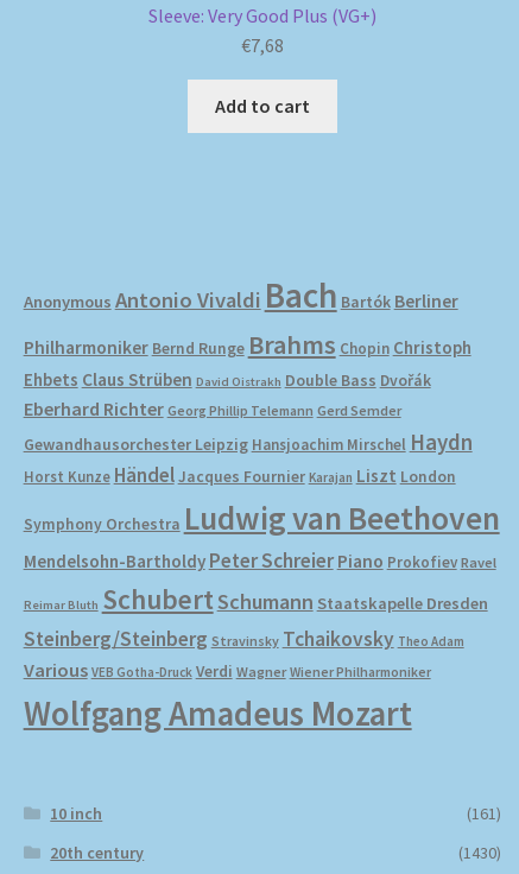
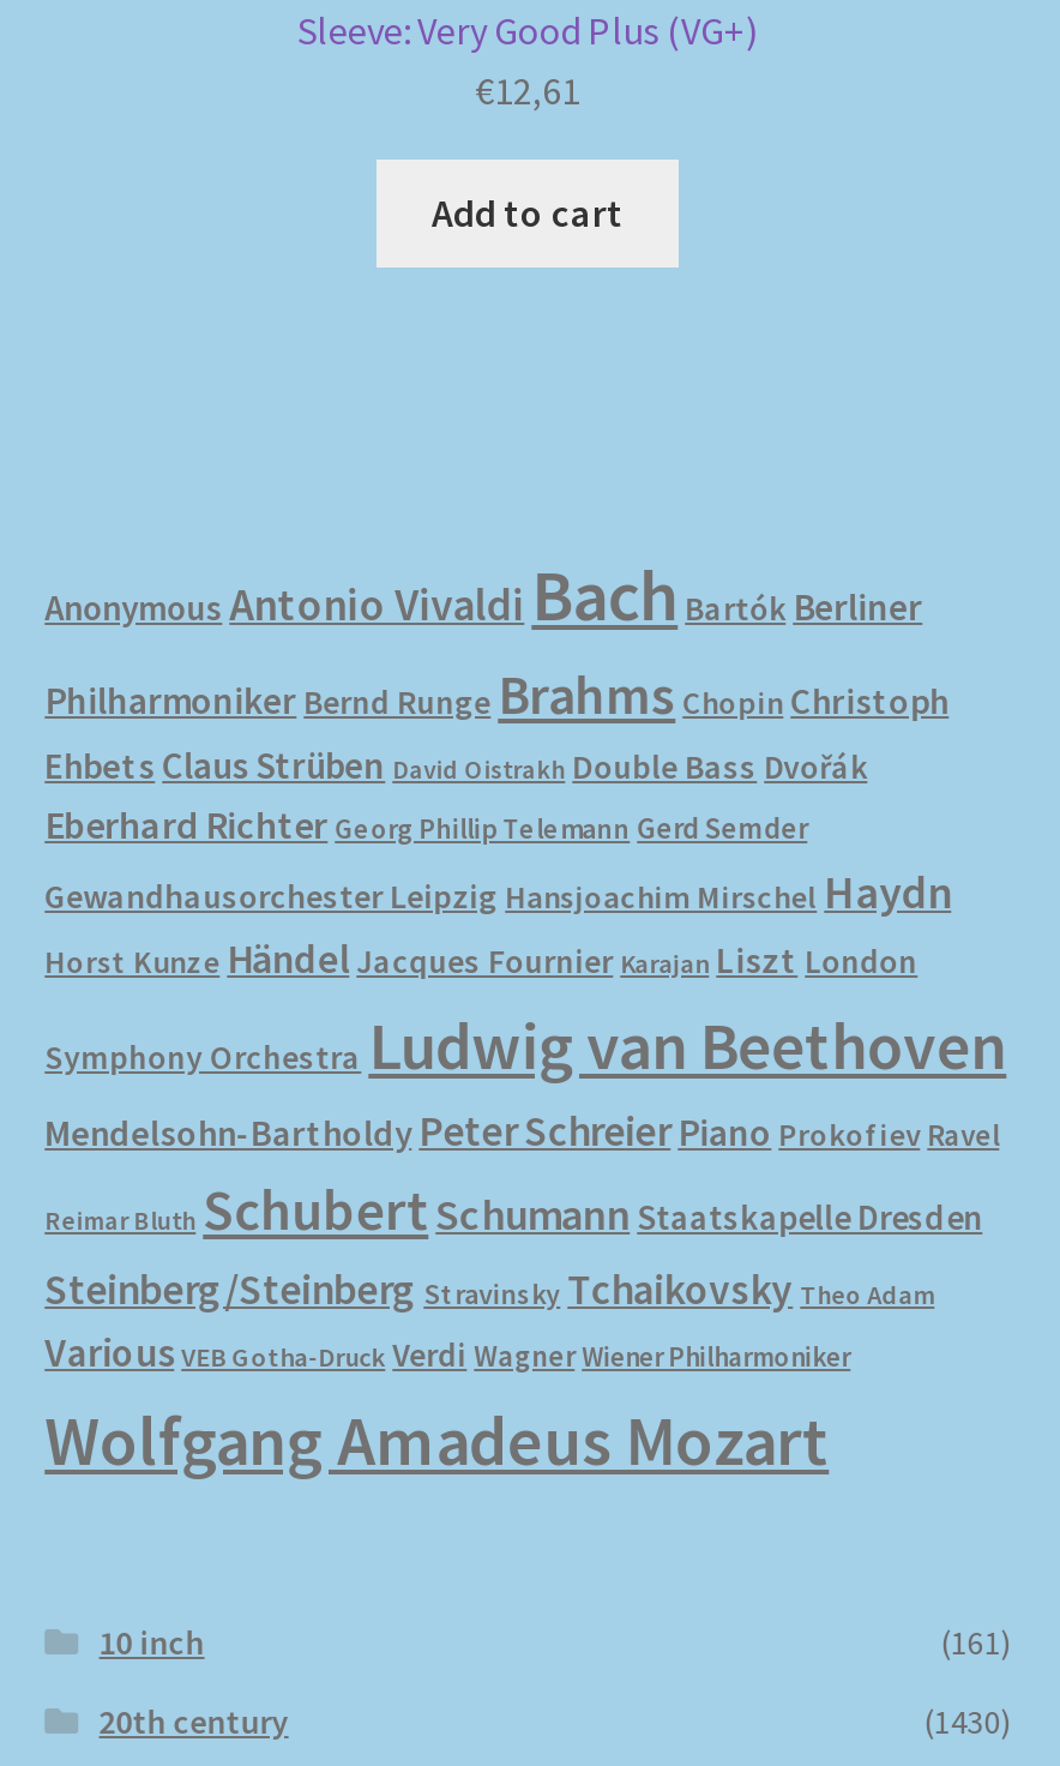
[241,33,284,57] €7,68 -> [475,67,580,115] €12,61

